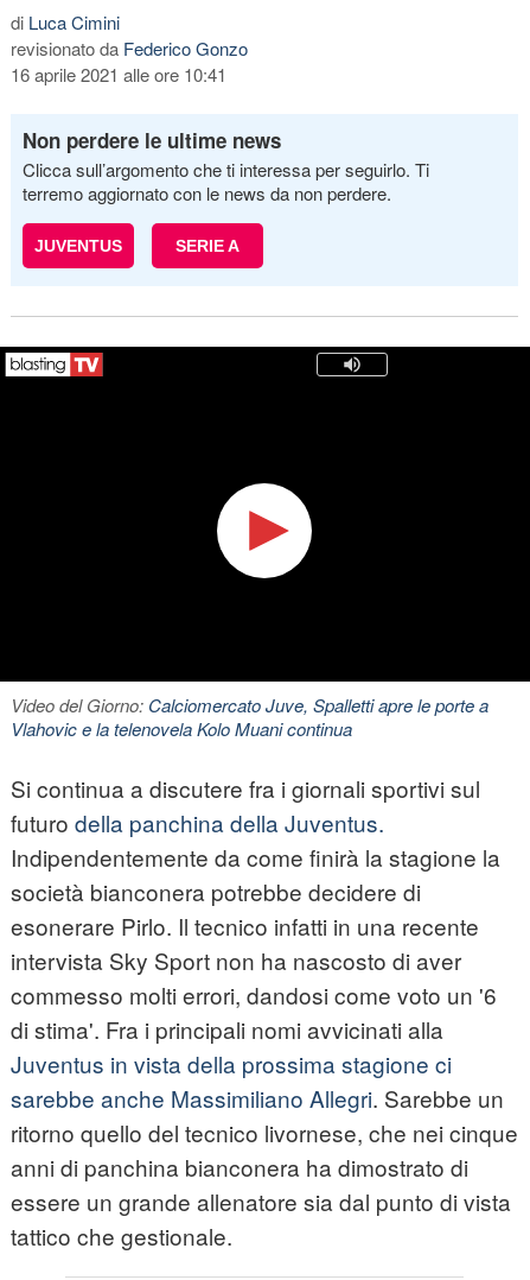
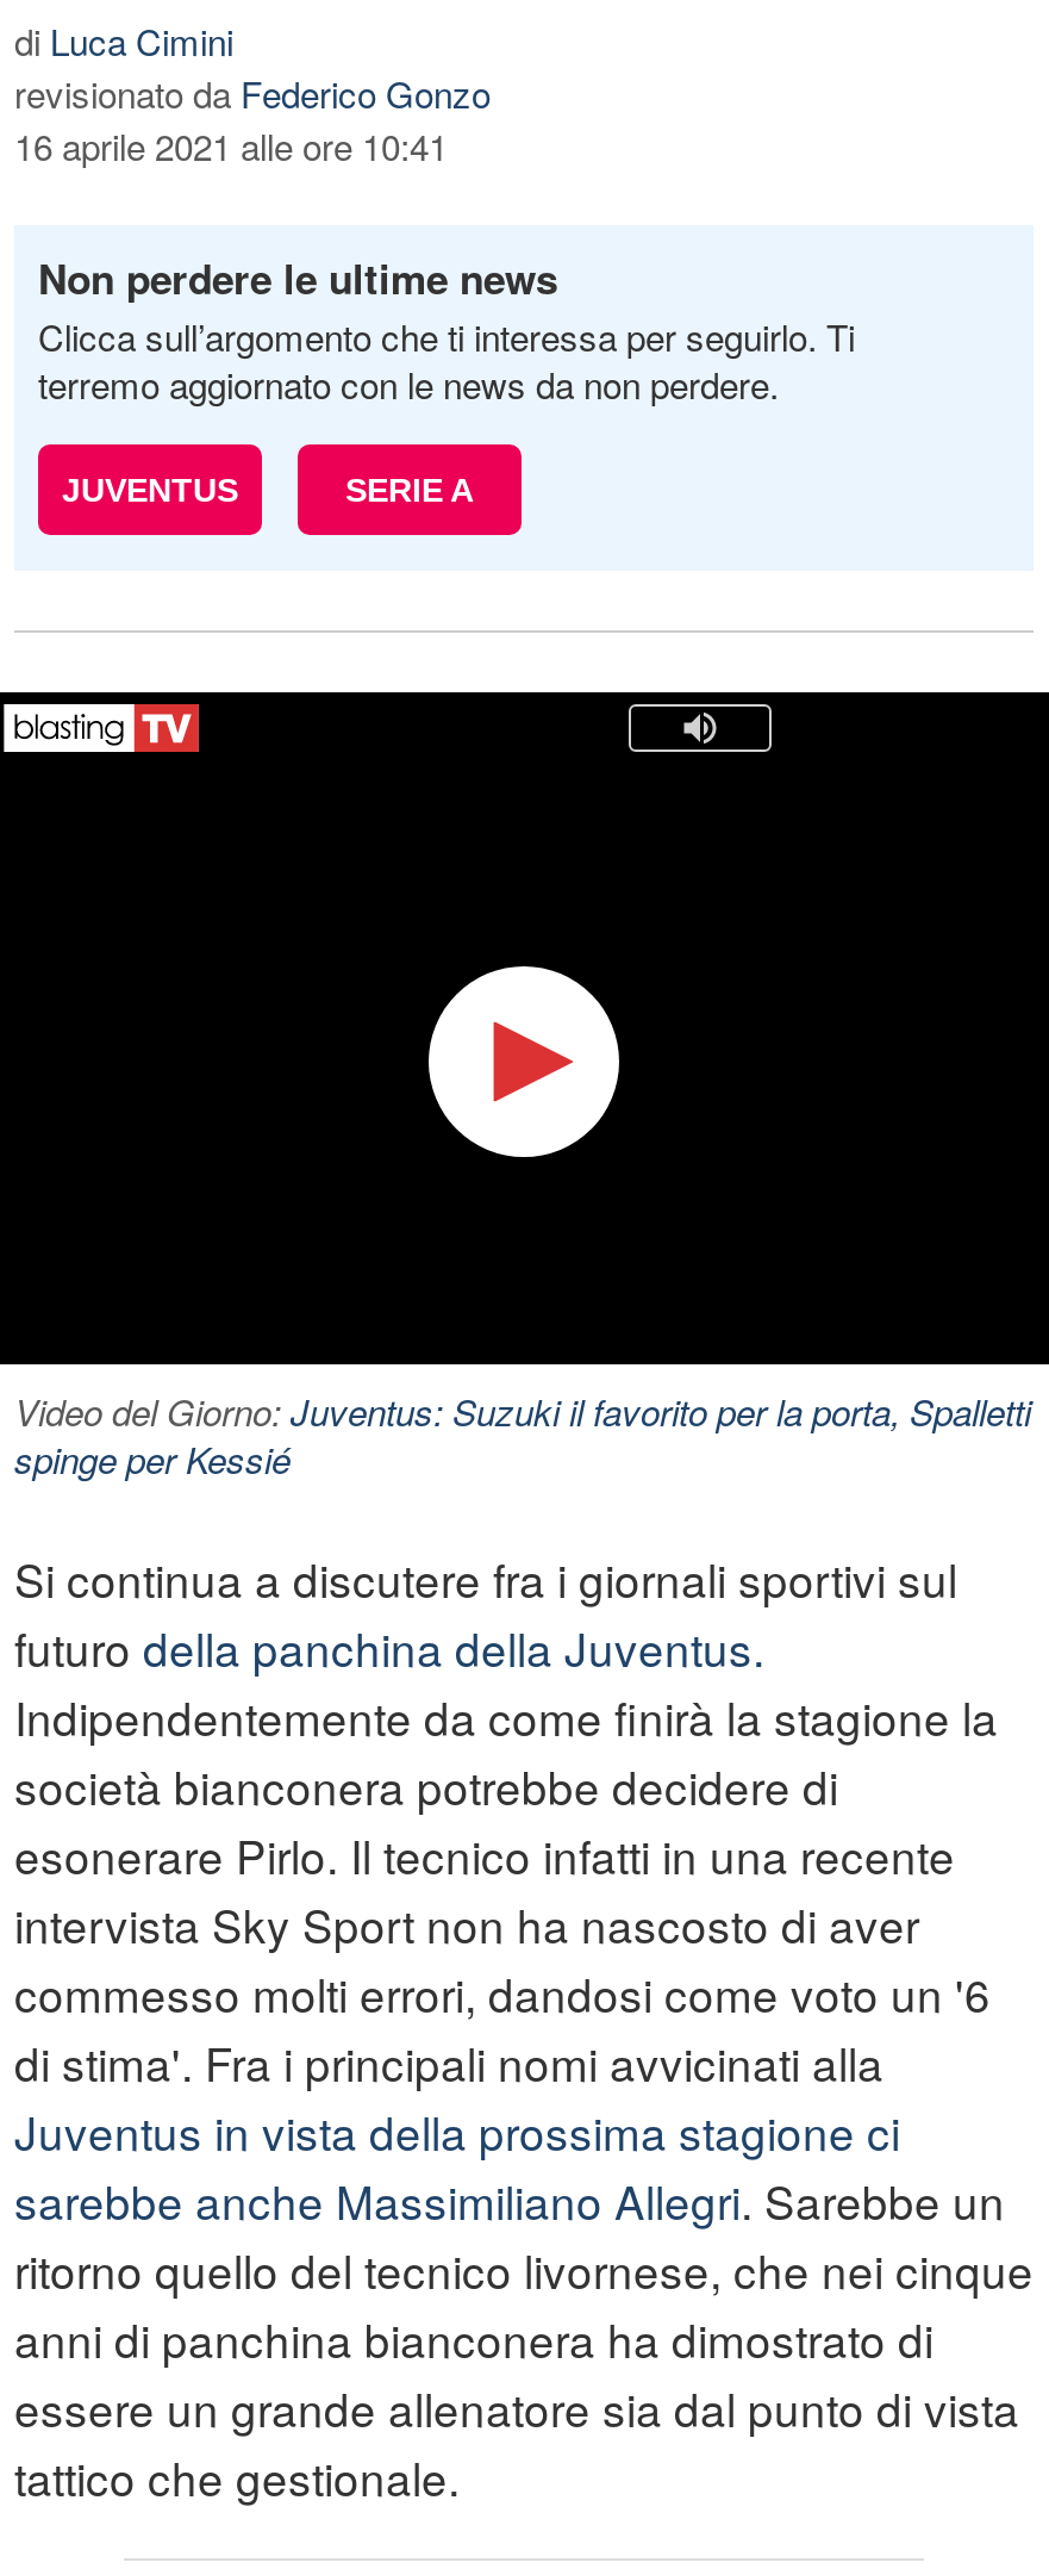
[11,693,489,741] Video del Giorno: Calciomercato Juve, Spalletti apre le porte a | Vlahovic e la telenovela Kolo Muani continua -> [14,1387,1031,1484] Video del Giorno: Juventus: Suzuki il favorito per la porta, Spalletti | spinge per Kessié

